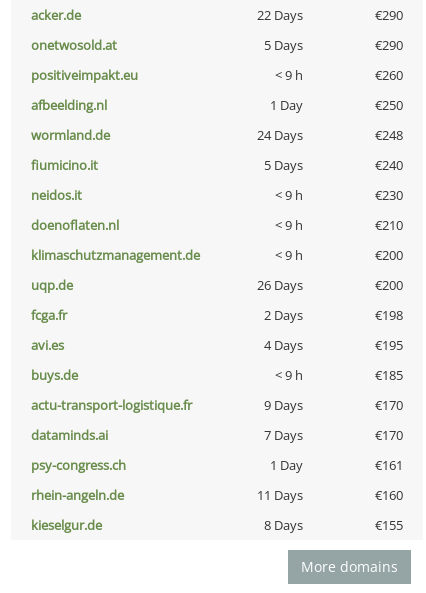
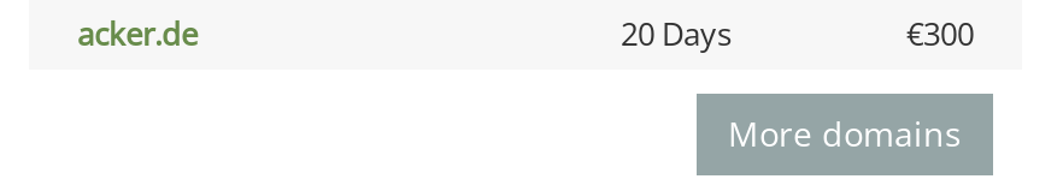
[31,6,403,534] 22 Days | €290 | onetwosold.at | 5 Days | €290 | positiveimpakt.eu | < 9 h | €260 | afbeelding.nl | 1 Day | €250 | wormland.de | 24 Days | €248 | fiumicino.it | 5 Days | €240 | neidos.it | < 9 h | €230 | doenoflaten.nl | < 9 h | €210 | klimaschutzmanagement.de | < 9 h | €200 | uqp.de | 26 Days | €200 | fcga.fr | 2 Days | €198 | avi.es | 4 Days | €195 | buys.de | < 9 h | €185 | actu-transport-logistique.fr | 9 Days | €170 | dataminds.ai | 7 Days | €170 | psy-congress.ch | 1 Day | €161 | rhein-angeln.de | 11 Days | €160 | kieselgur.de | 8 Days | €155 -> [621,12,974,55] 20 Days | €300

